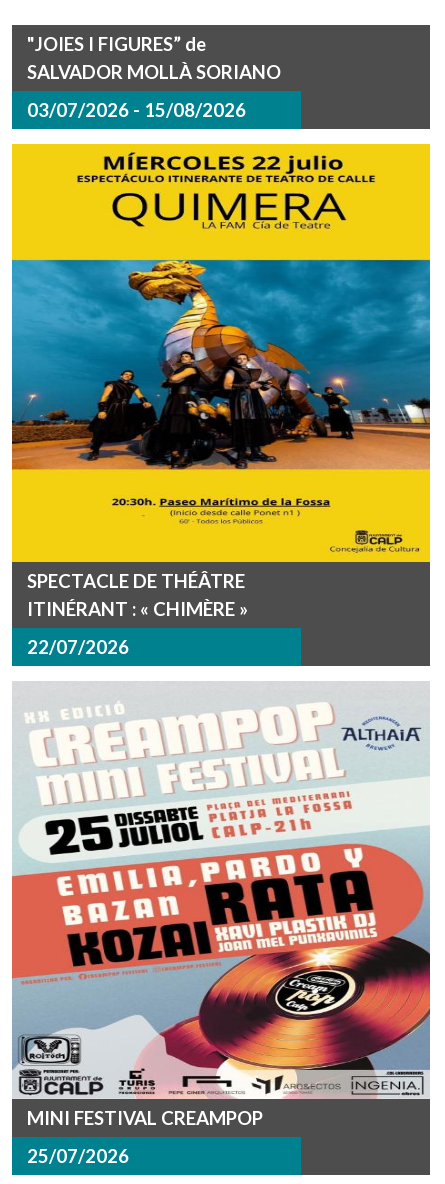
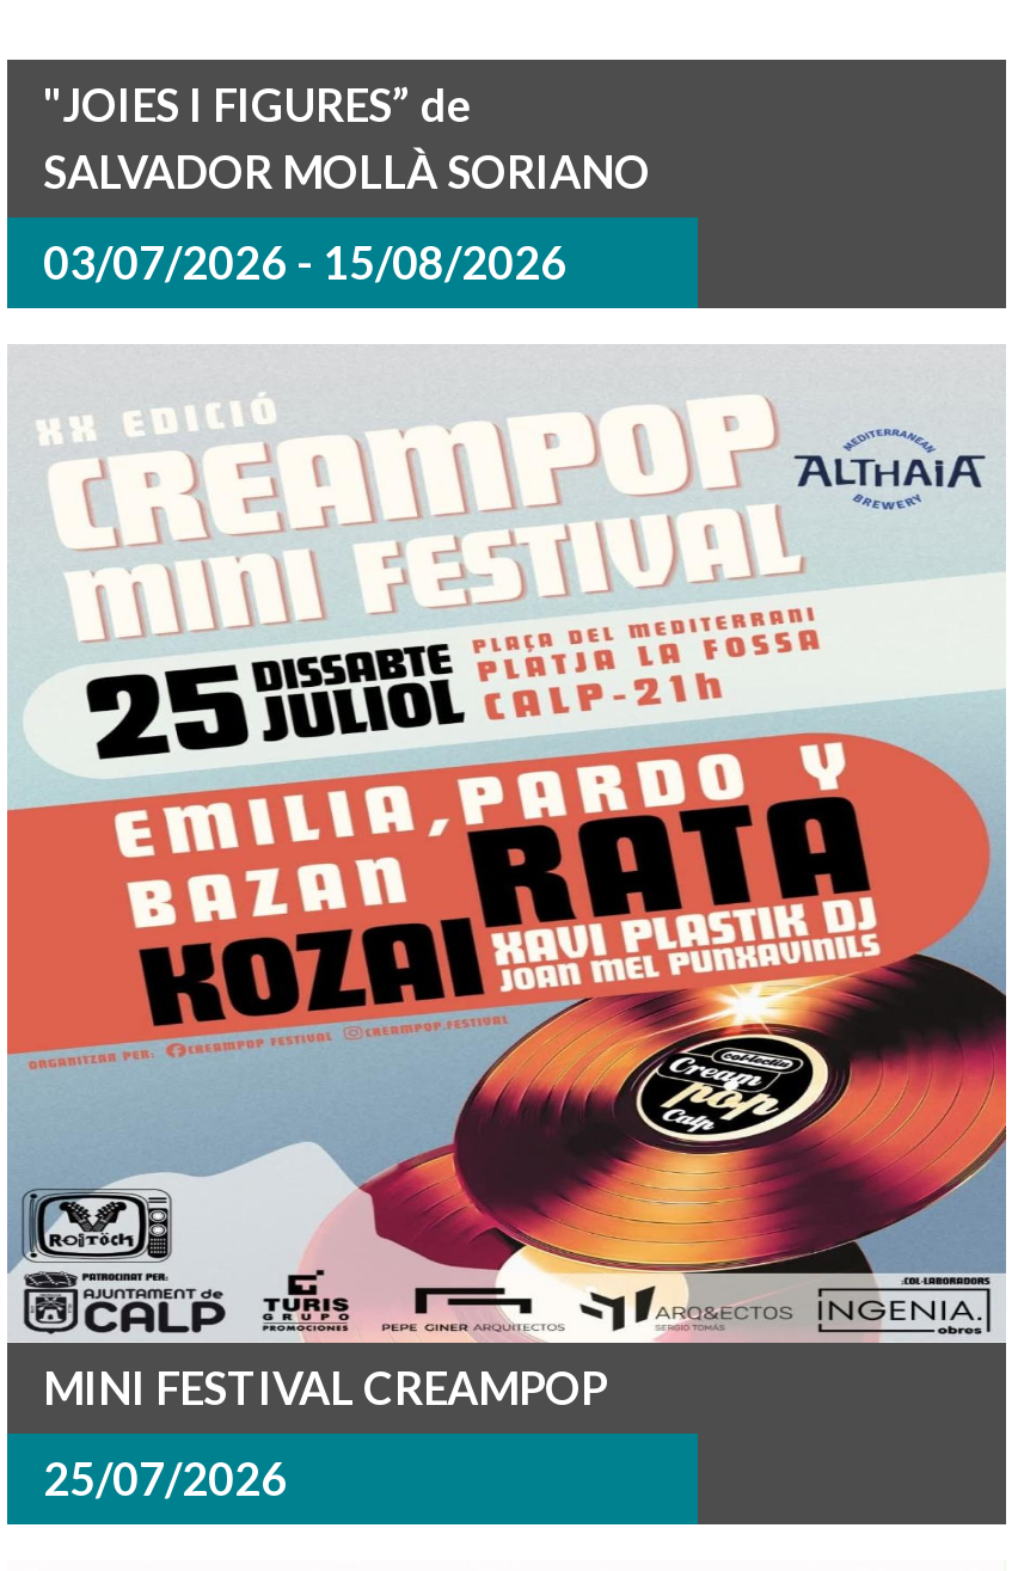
[11,143,431,658] [image] | SPECTACLE DE THÉÂTRE | ITINÉRANT : « CHIMÈRE » | 22/07/2026 -> none

